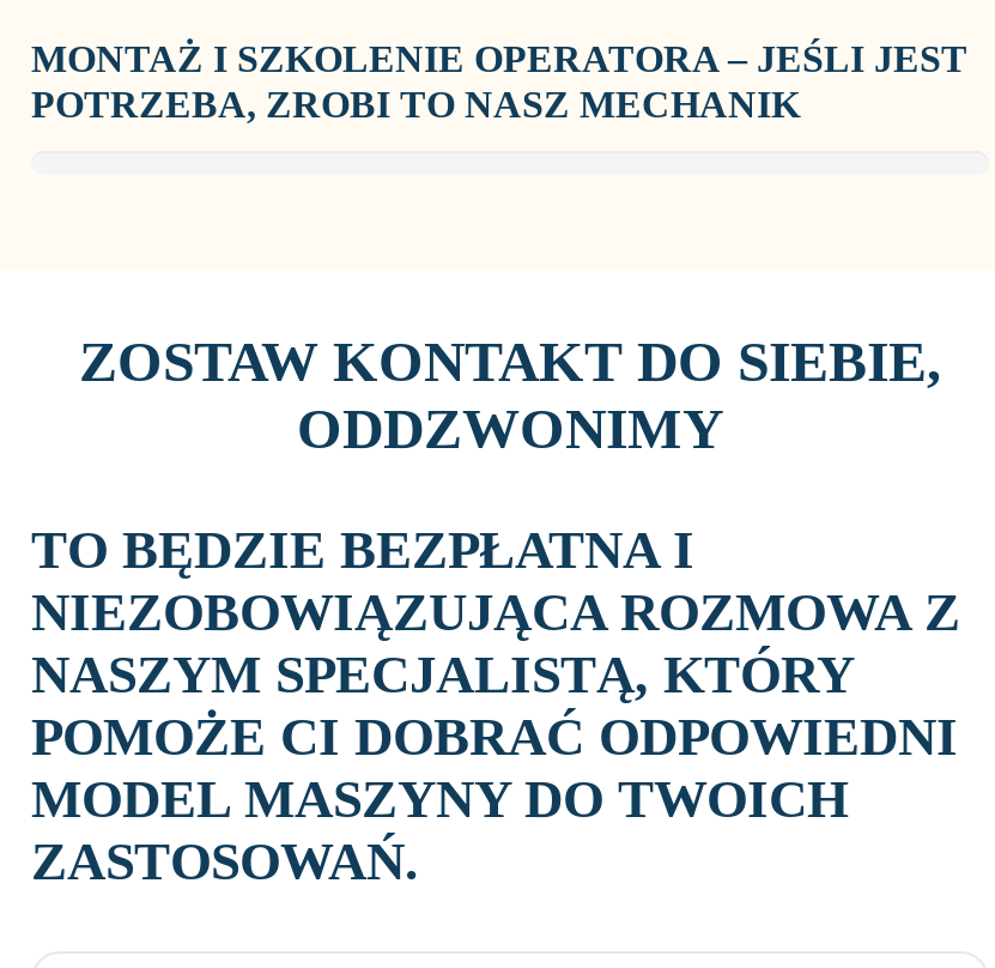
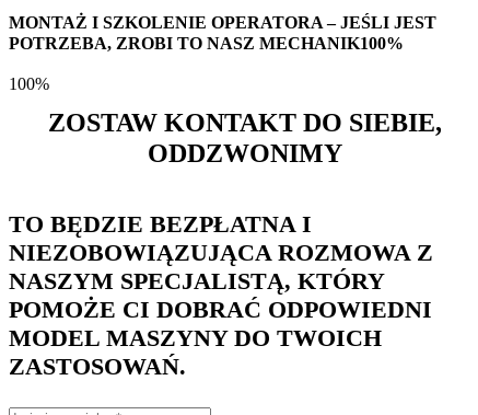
[31,84,800,125] POTRZEBA, ZROBI TO NASZ MECHANIK -> [9,34,404,94] POTRZEBA, ZROBI TO NASZ MECHANIK100% | 100%

